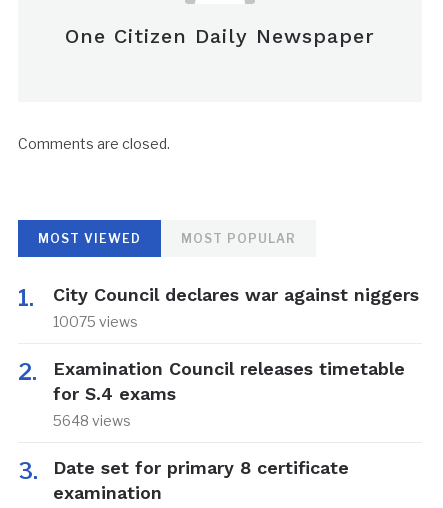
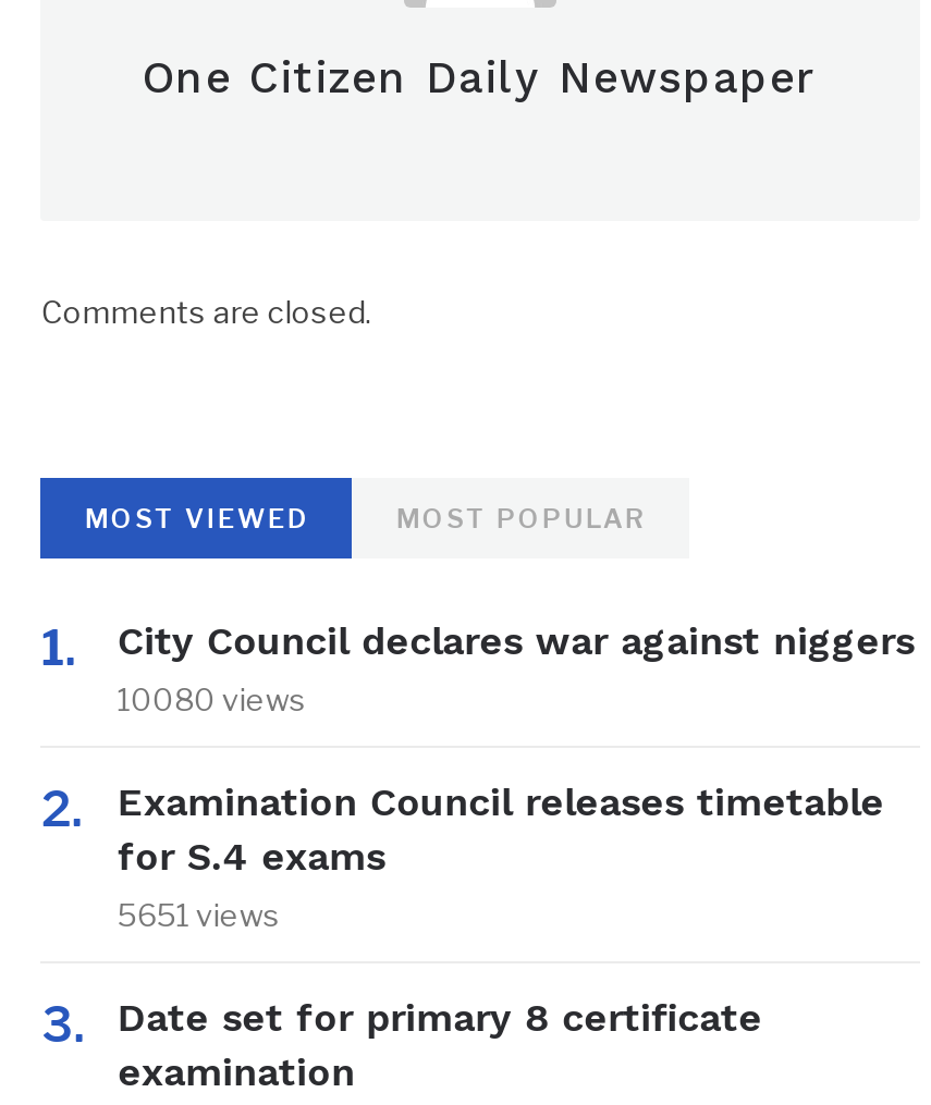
[53,313,138,330] 10075 views -> [117,682,307,719] 10080 views
[53,412,131,429] 5648 views -> [117,897,281,934] 5651 views

